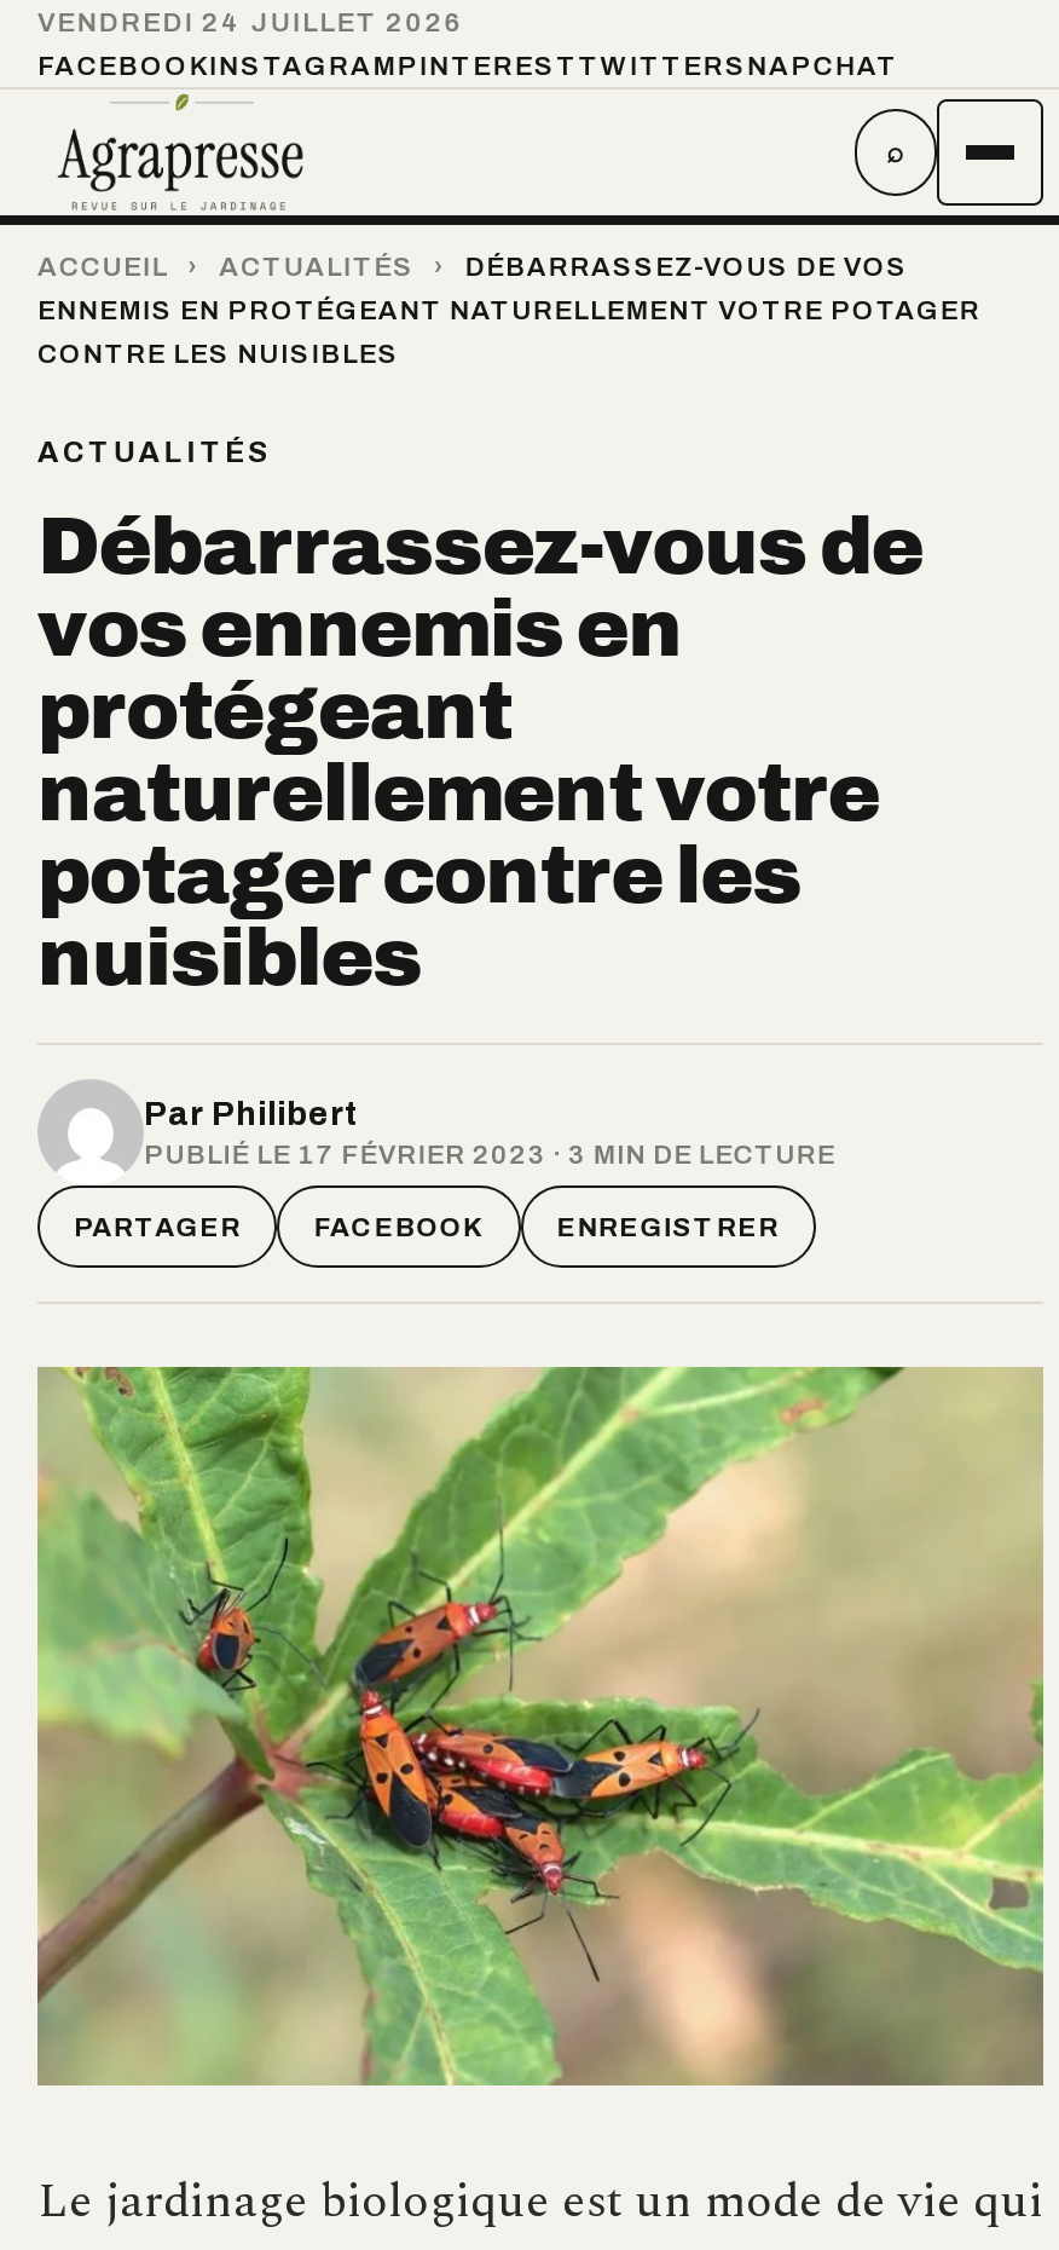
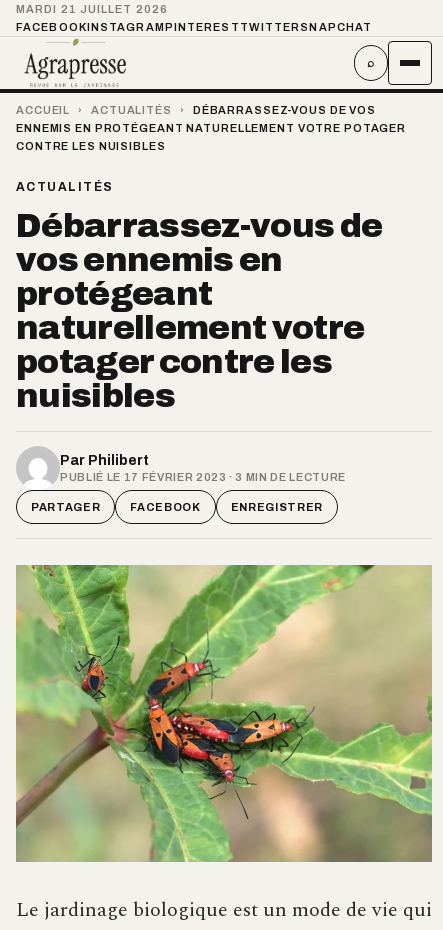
[37,7,464,36] VENDREDI 24 JUILLET 2026 -> [16,3,168,15] MARDI 21 JUILLET 2026

